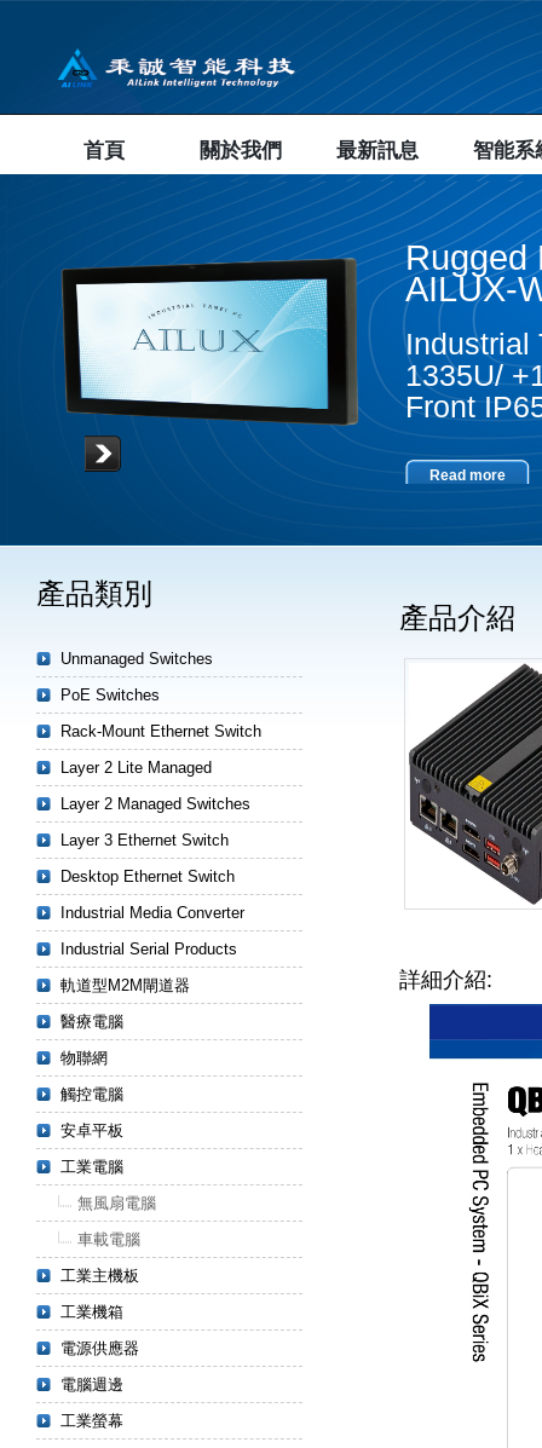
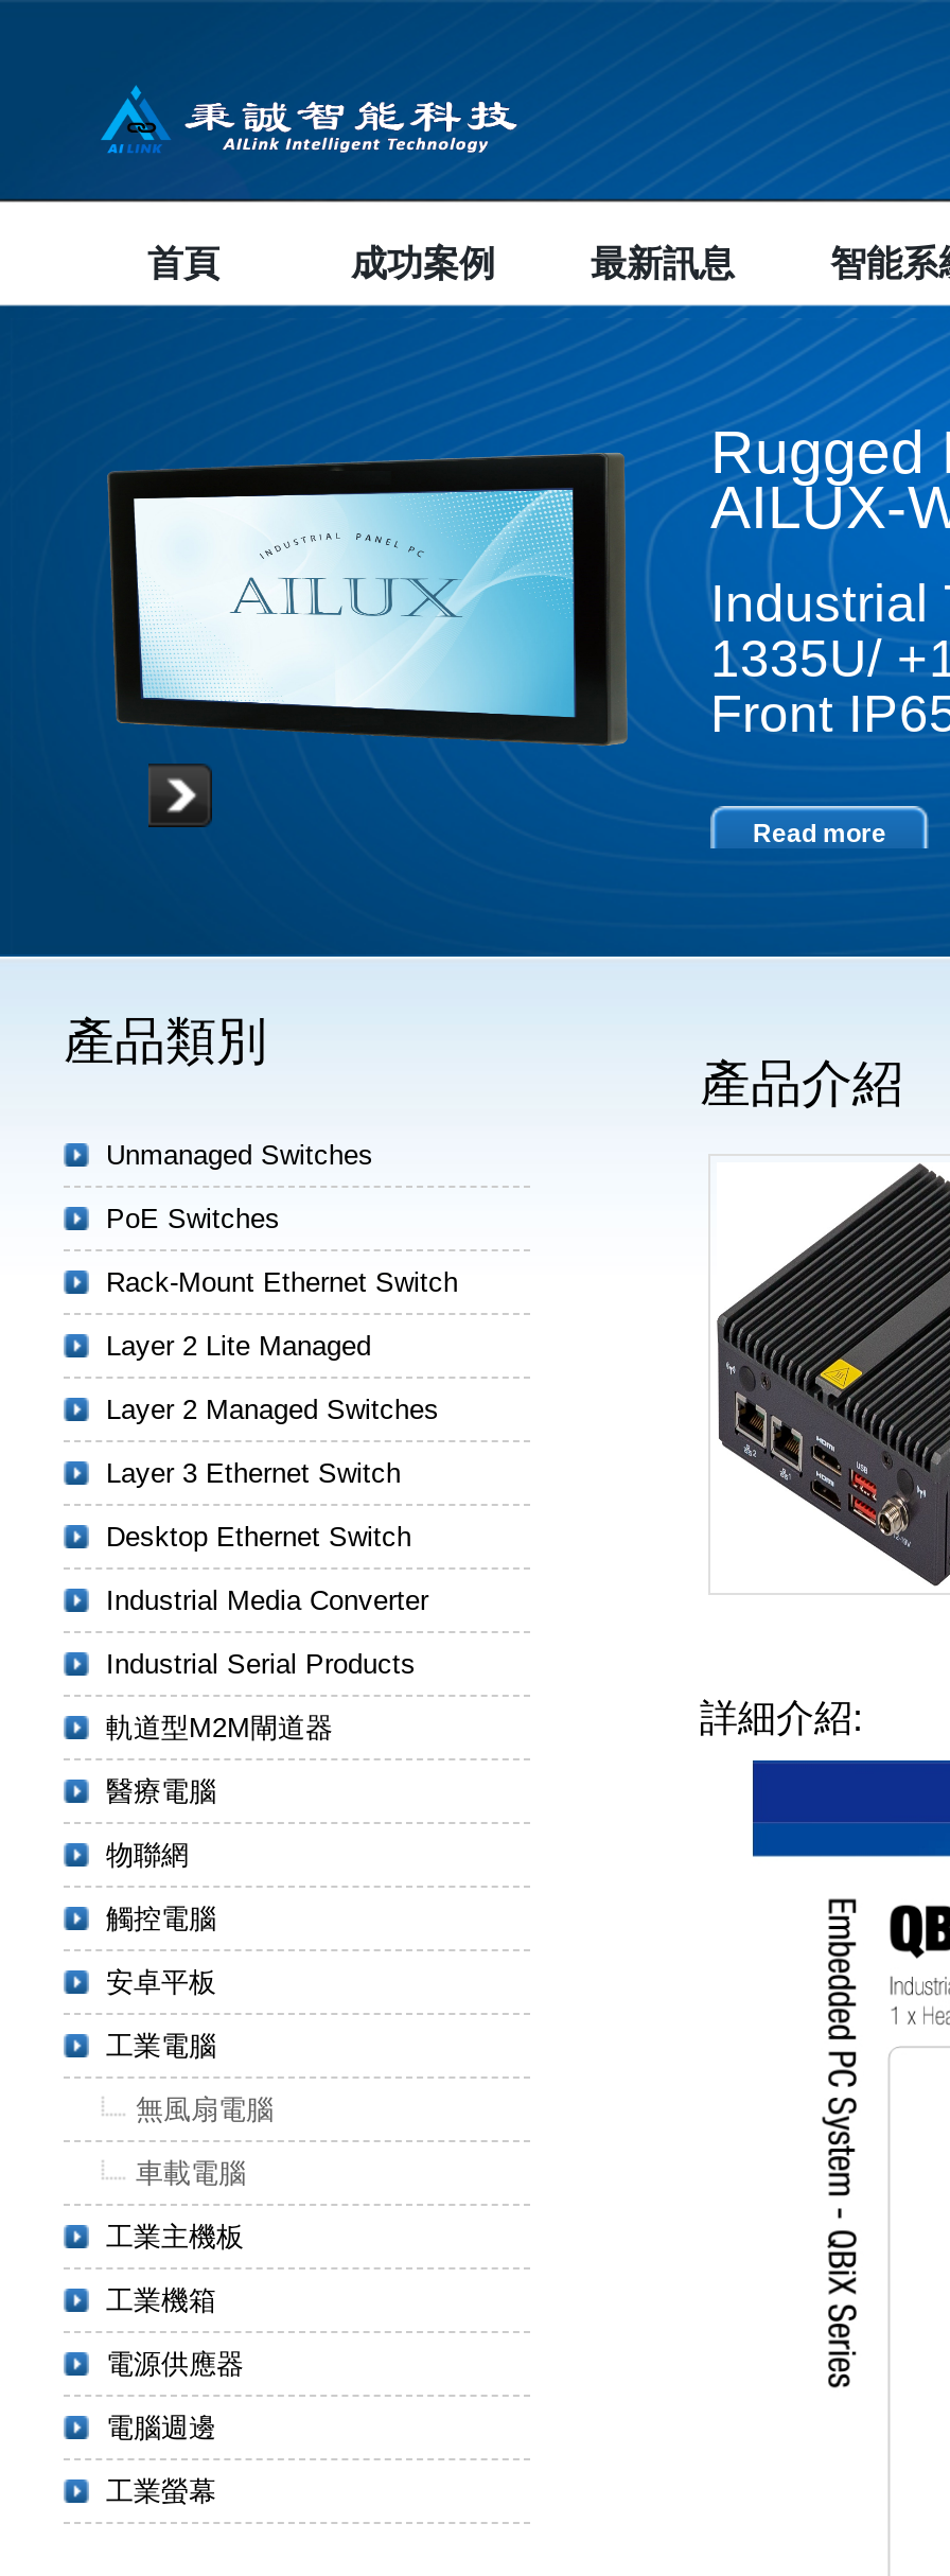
[200,139,282,162] 關於我們 -> [351,244,495,284] 成功案例

